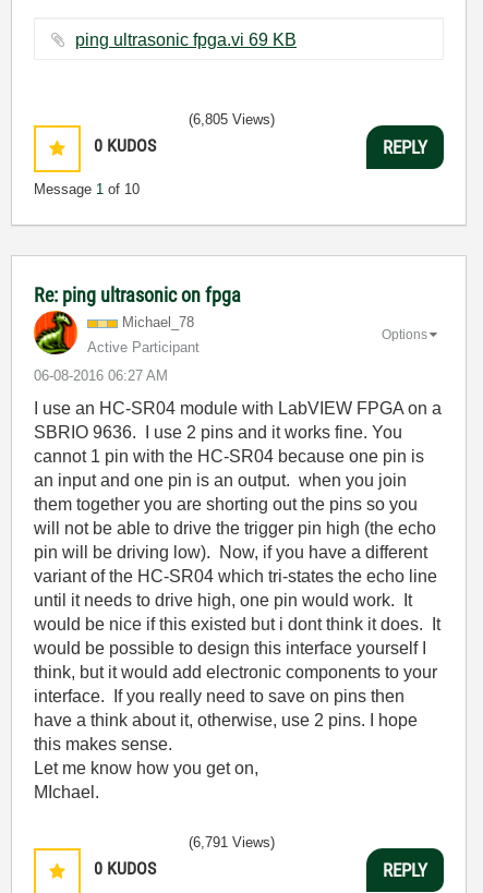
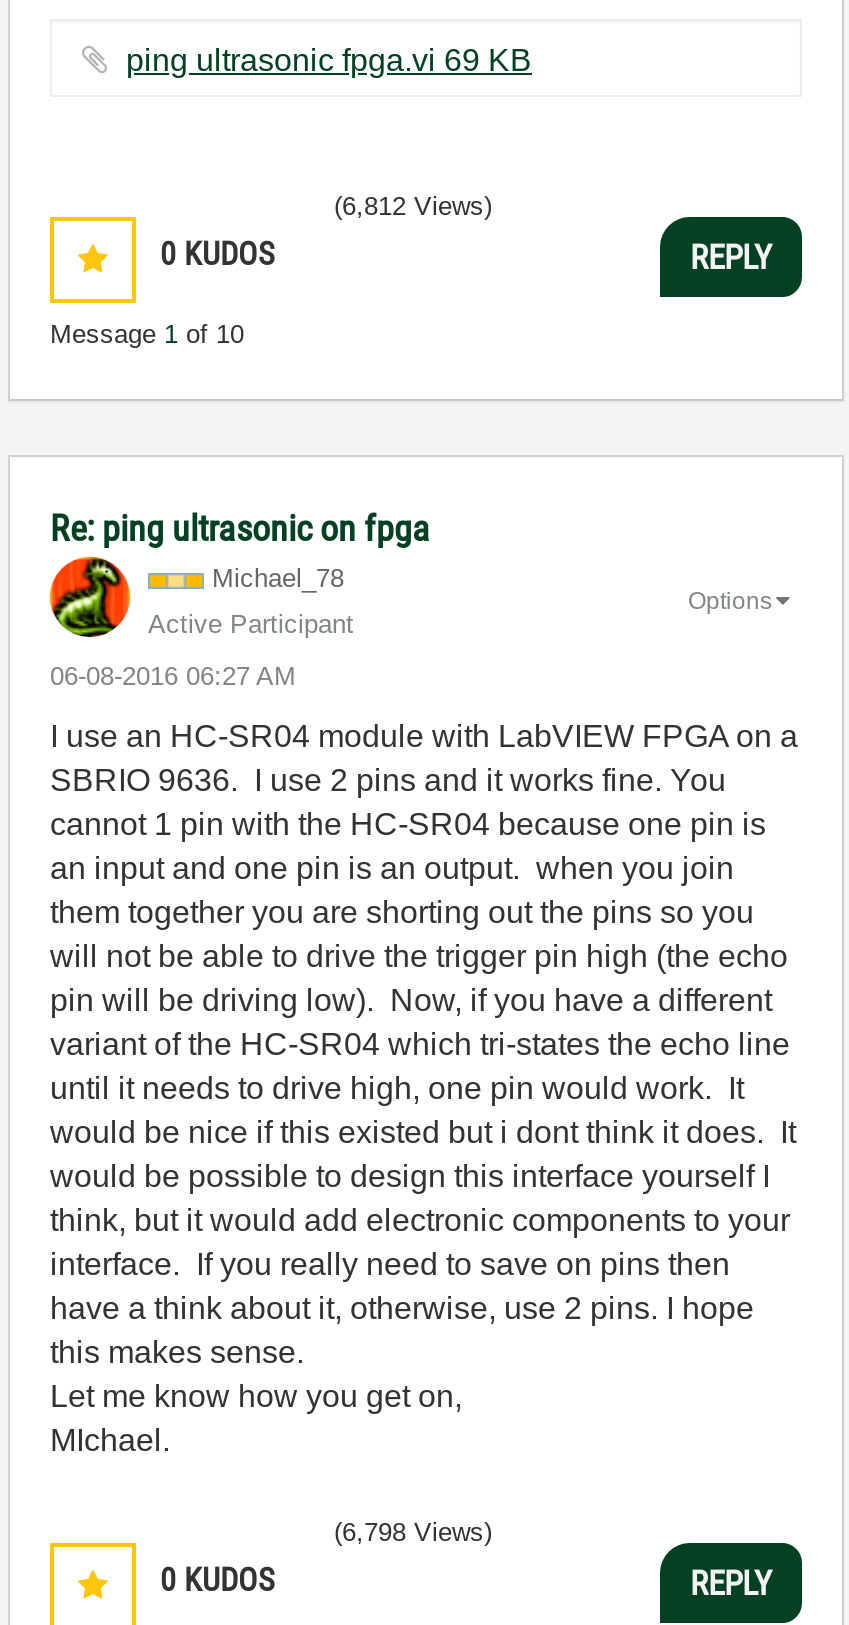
[189,111,275,128] (6,805 Views) -> [334,191,492,221] (6,812 Views)
[189,834,275,850] (6,791 Views) -> [334,1517,492,1547] (6,798 Views)

